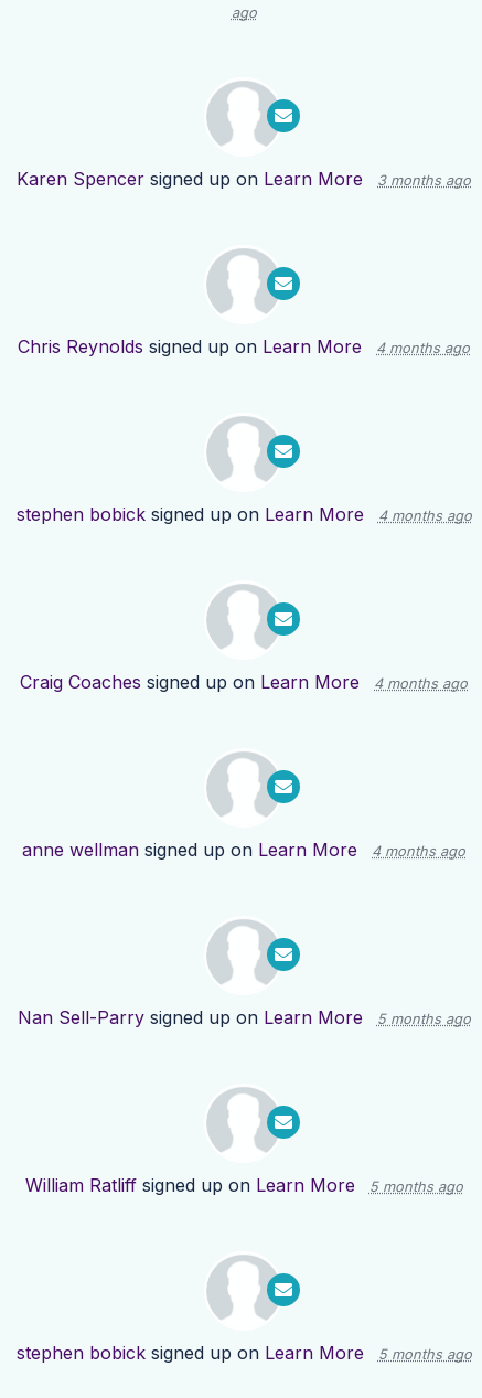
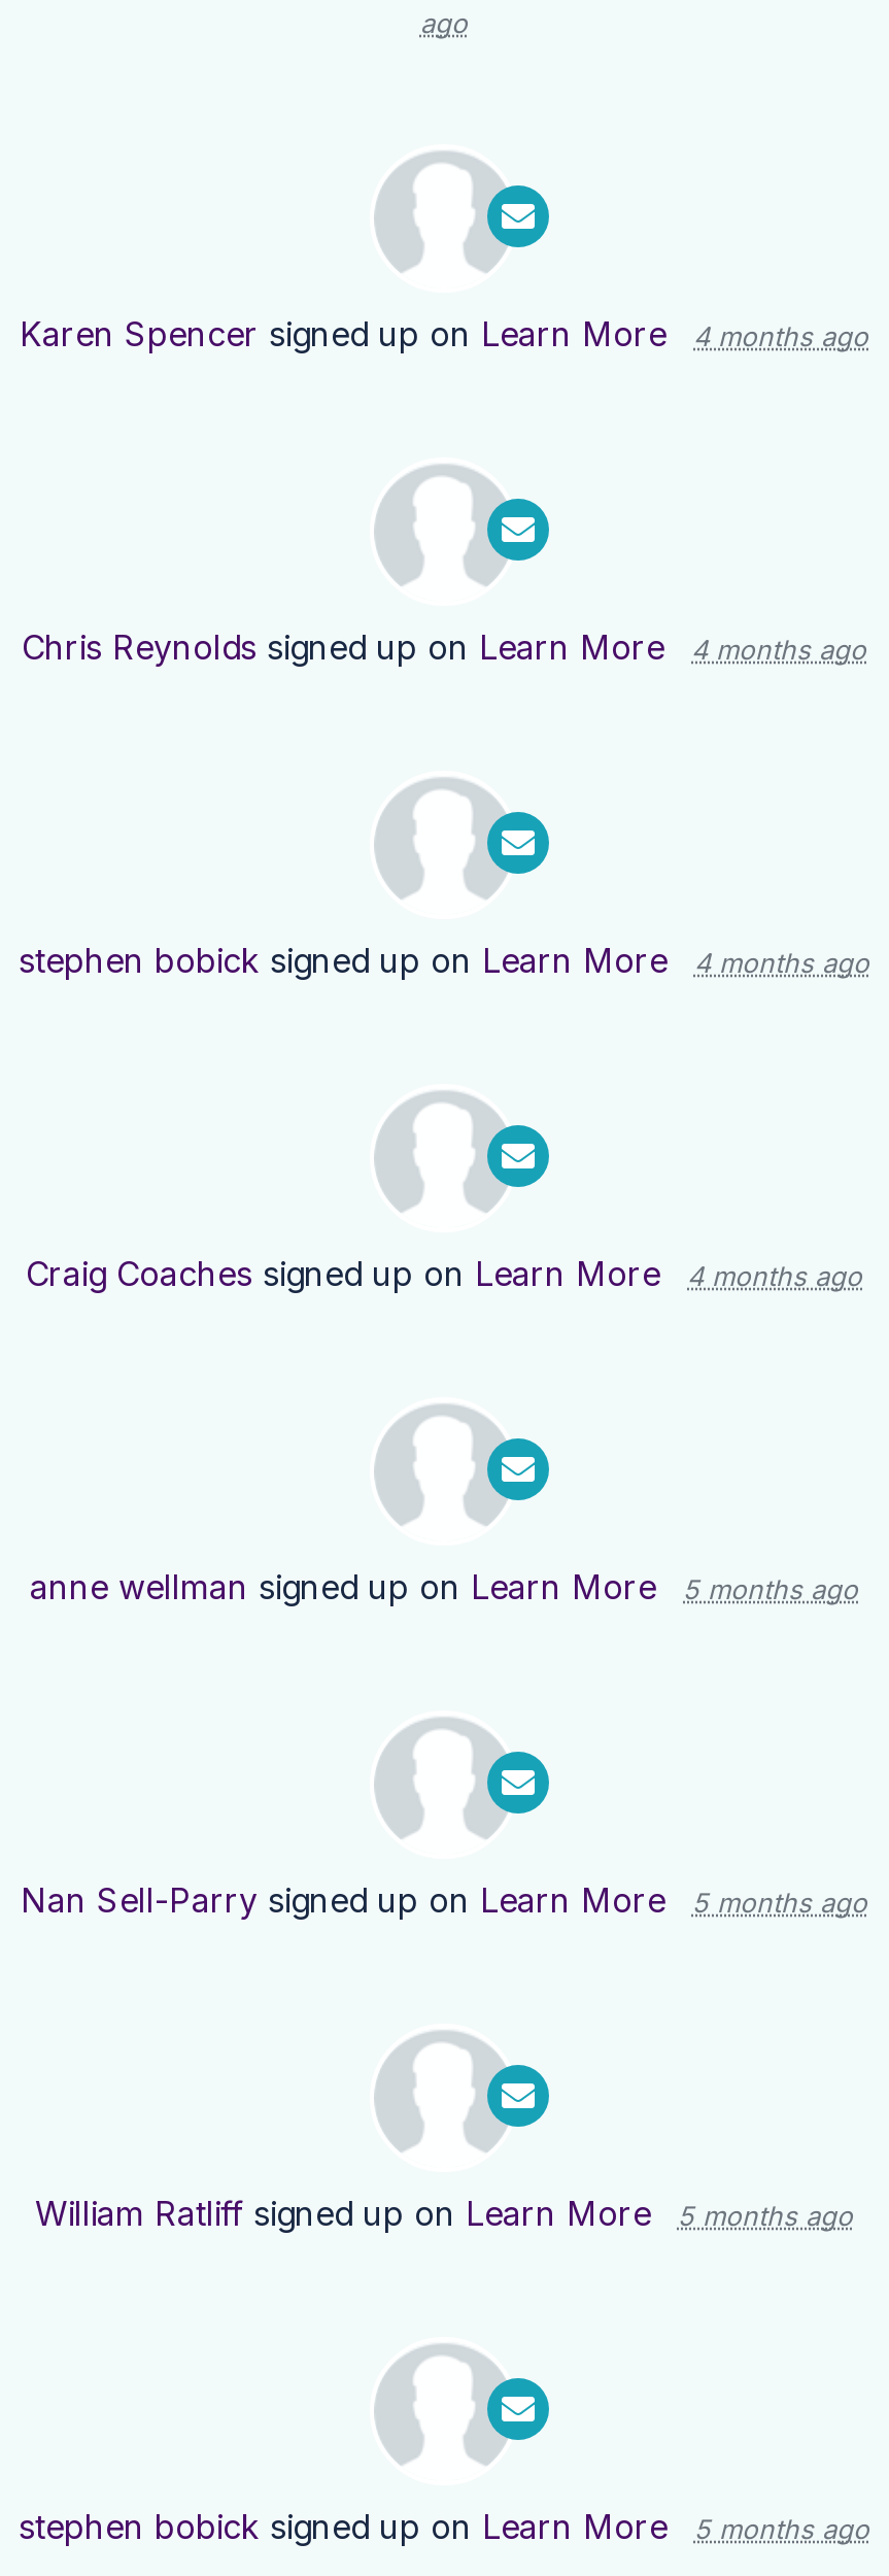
[17,168,471,190] Karen Spencer signed up on Learn More 3 months ago -> [20,314,868,355] Karen Spencer signed up on Learn More 4 months ago
[22,839,465,861] anne wellman signed up on Learn More 4 months ago -> [30,1567,858,1608] anne wellman signed up on Learn More 5 months ago

